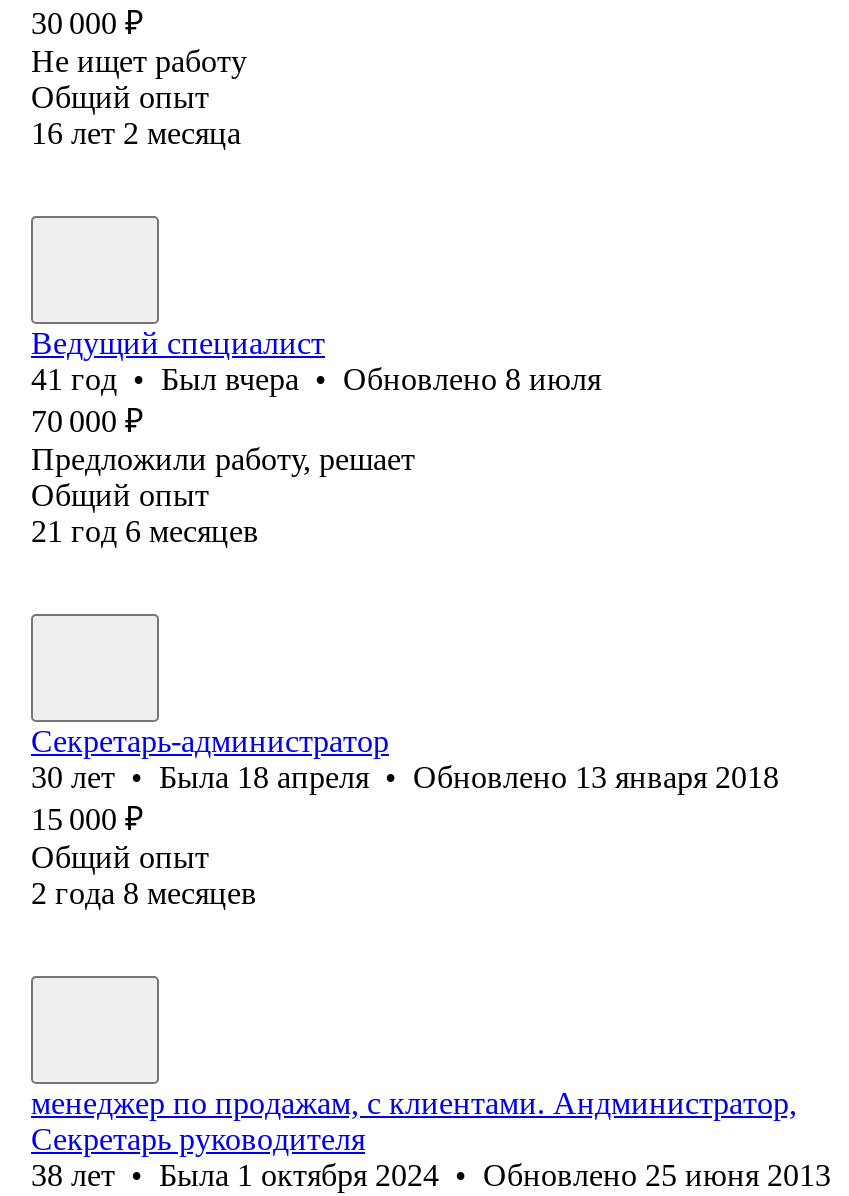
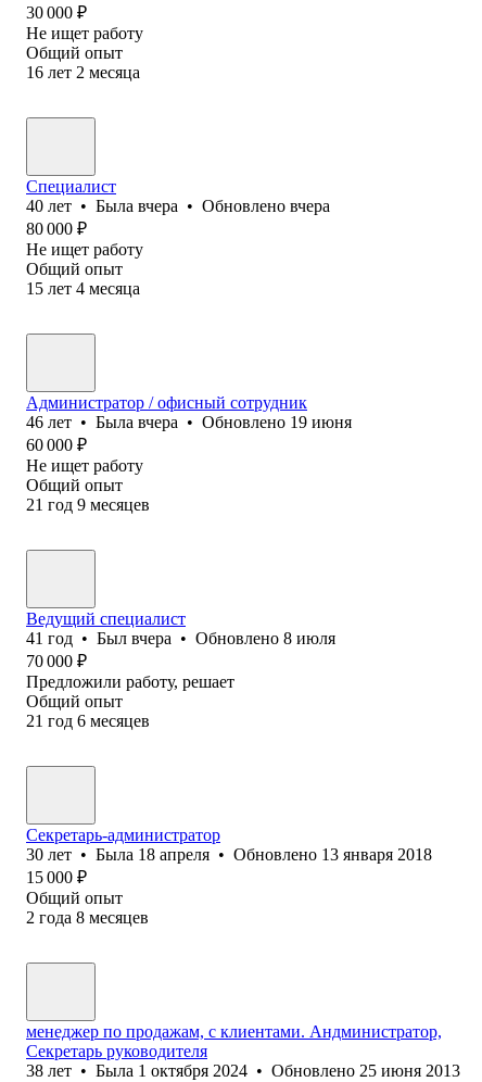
none -> [26,177,330,298] Специалист | 40 лет • Была вчера • Обновлено вчера | 80 000 ₽ | Не ищет работу | Общий опыт | 15 лет 4 месяца
none -> [26,393,352,514] Администратор / офисный сотрудник | 46 лет • Была вчера • Обновлено 19 июня | 60 000 ₽ | Не ищет работу | Общий опыт | 21 год 9 месяцев

